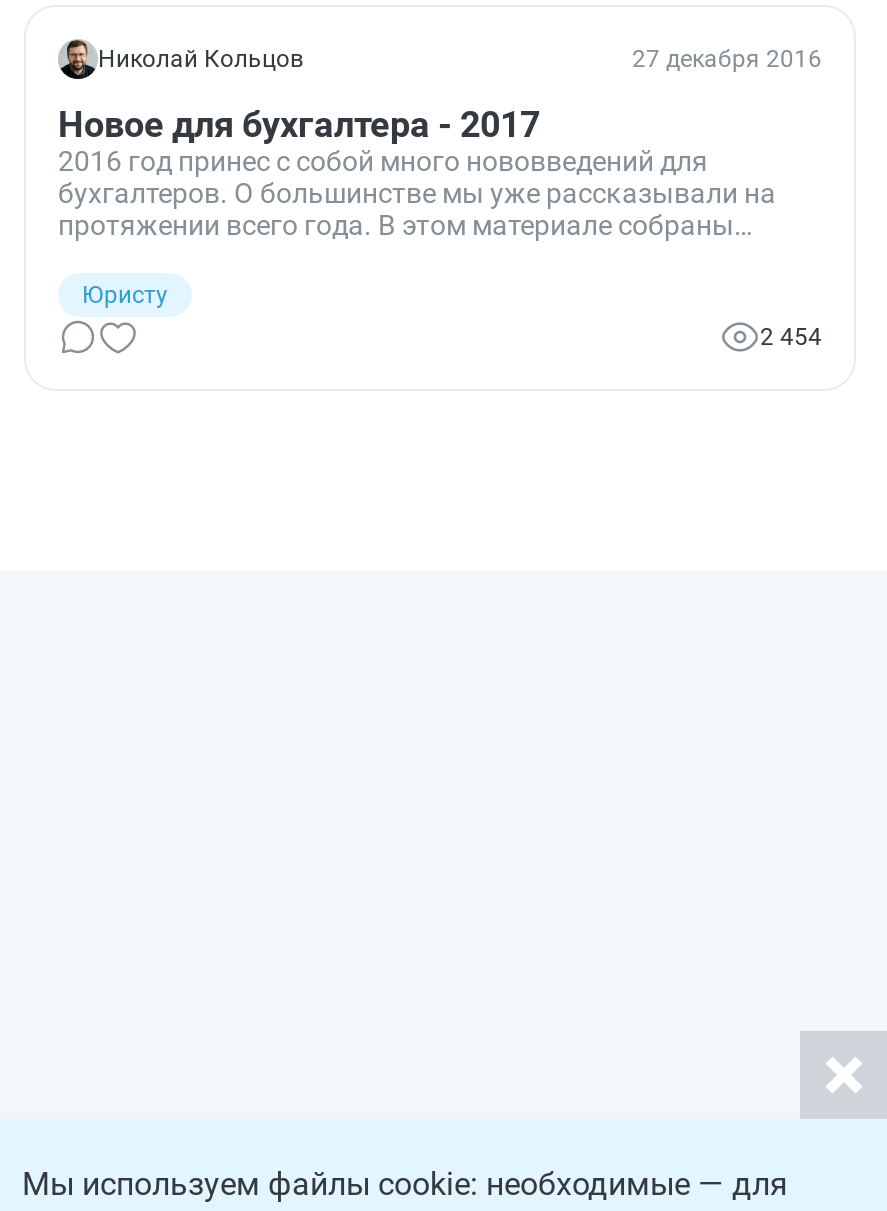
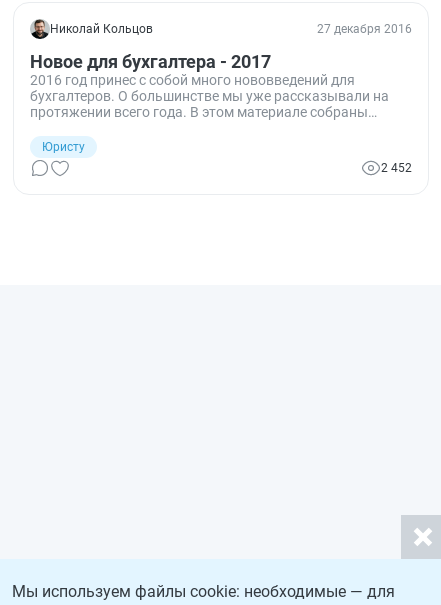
[760,323,822,351] 2 454 -> [381,161,412,175] 2 452

